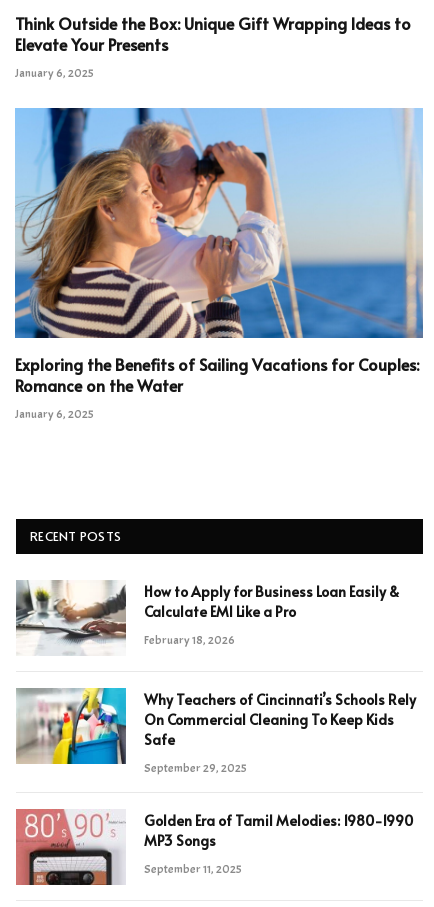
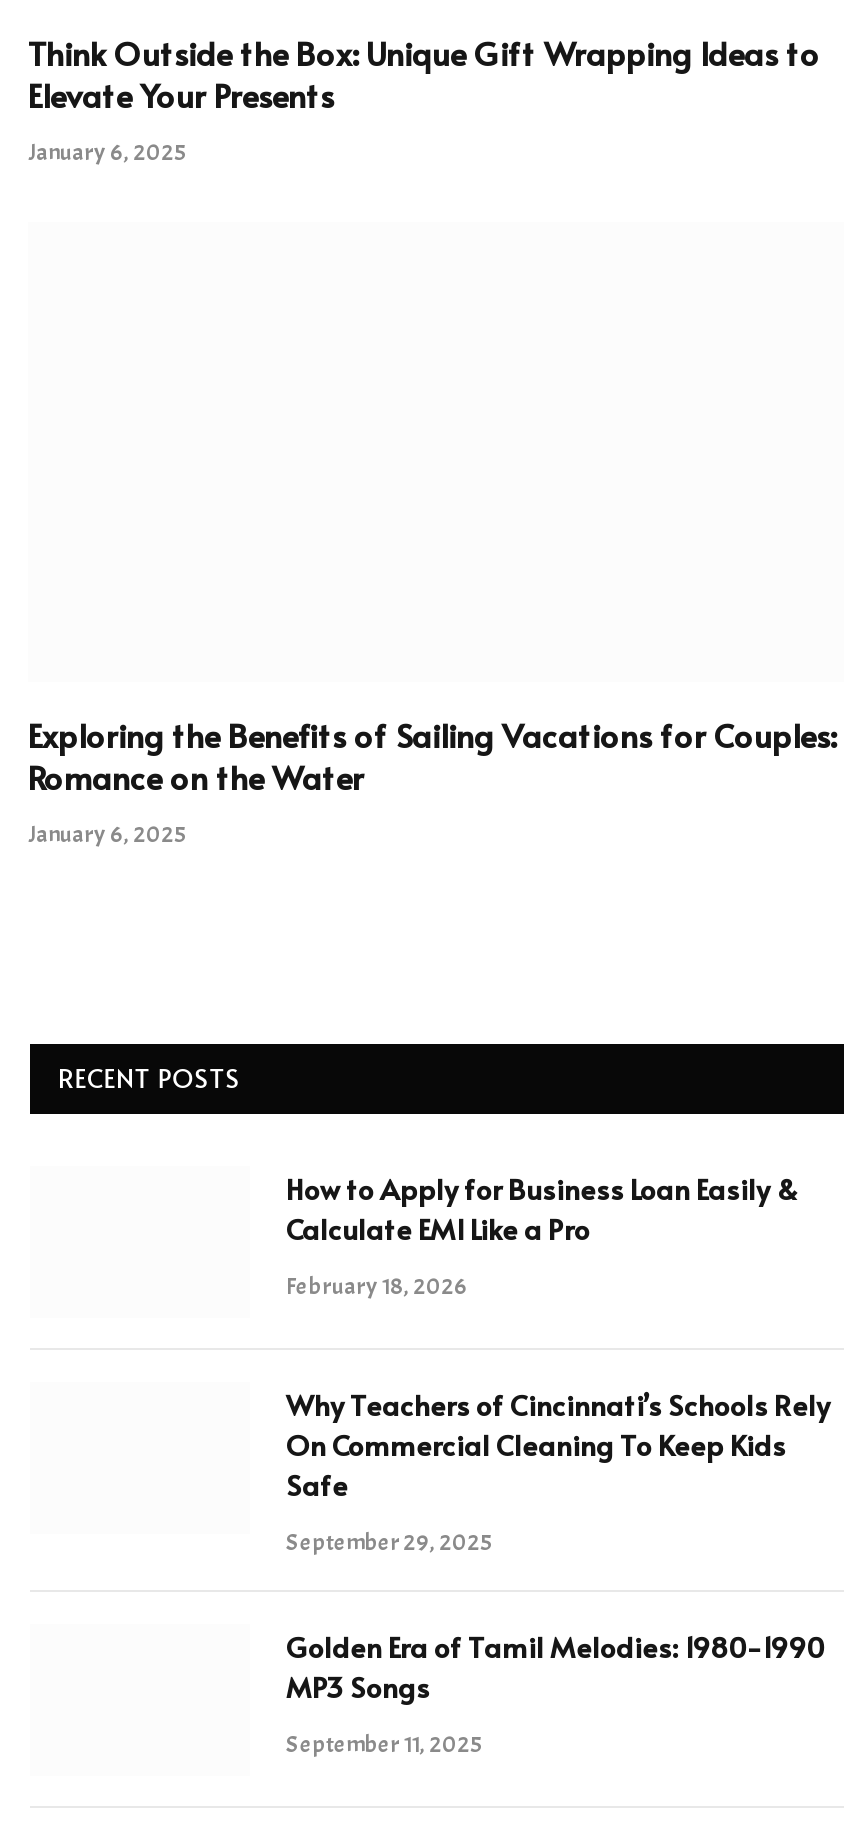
[14,107,424,339] [image] -> none
[15,580,127,656] [image] -> none
[15,687,127,765] [image] -> none
[15,808,126,886] [image] -> none

